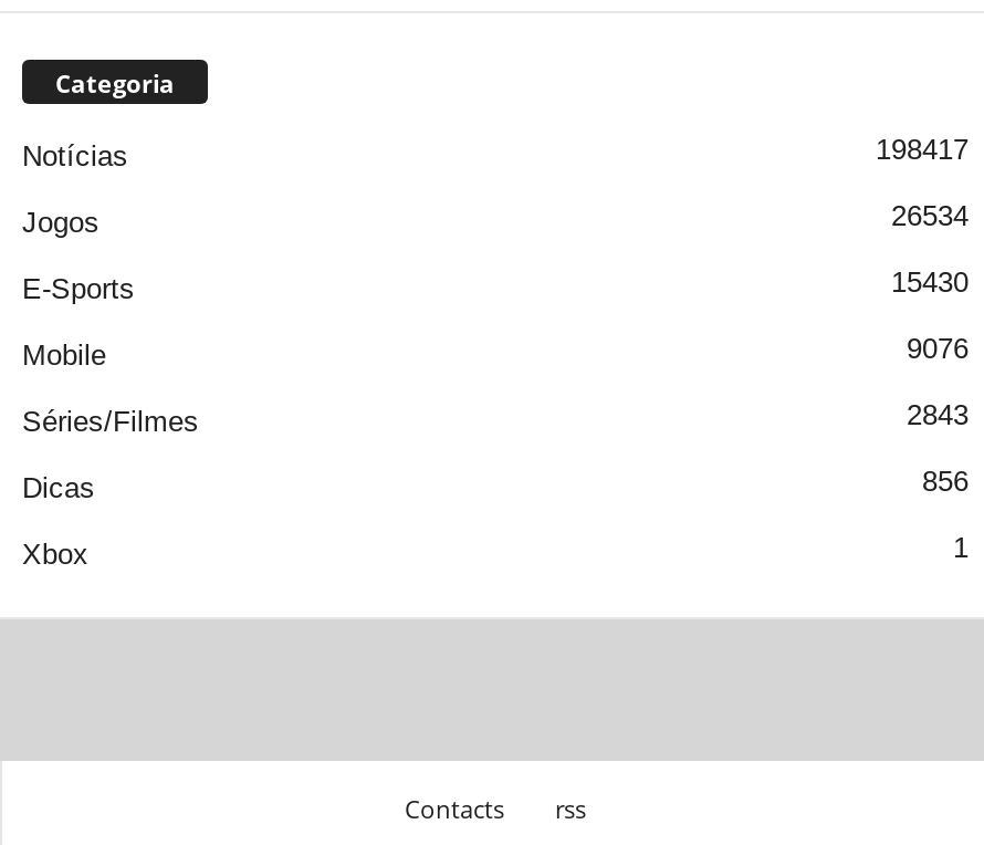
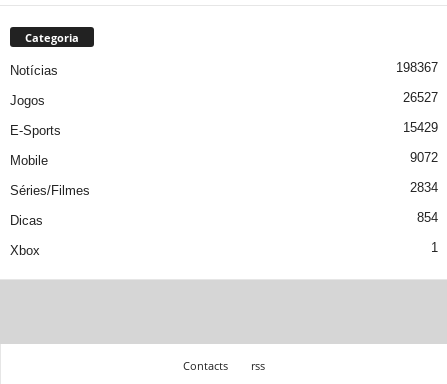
[876,133,969,167] 198417 -> [396,60,438,75] 198367
[891,200,969,233] 26534 -> [403,90,438,105] 26527
[891,266,969,299] 15430 -> [403,120,438,135] 15429
[907,332,969,366] 9076 -> [410,150,438,165] 9072
[907,399,969,432] 2843 -> [410,180,438,195] 2834
[922,465,969,498] 856 -> [417,210,438,225] 854

